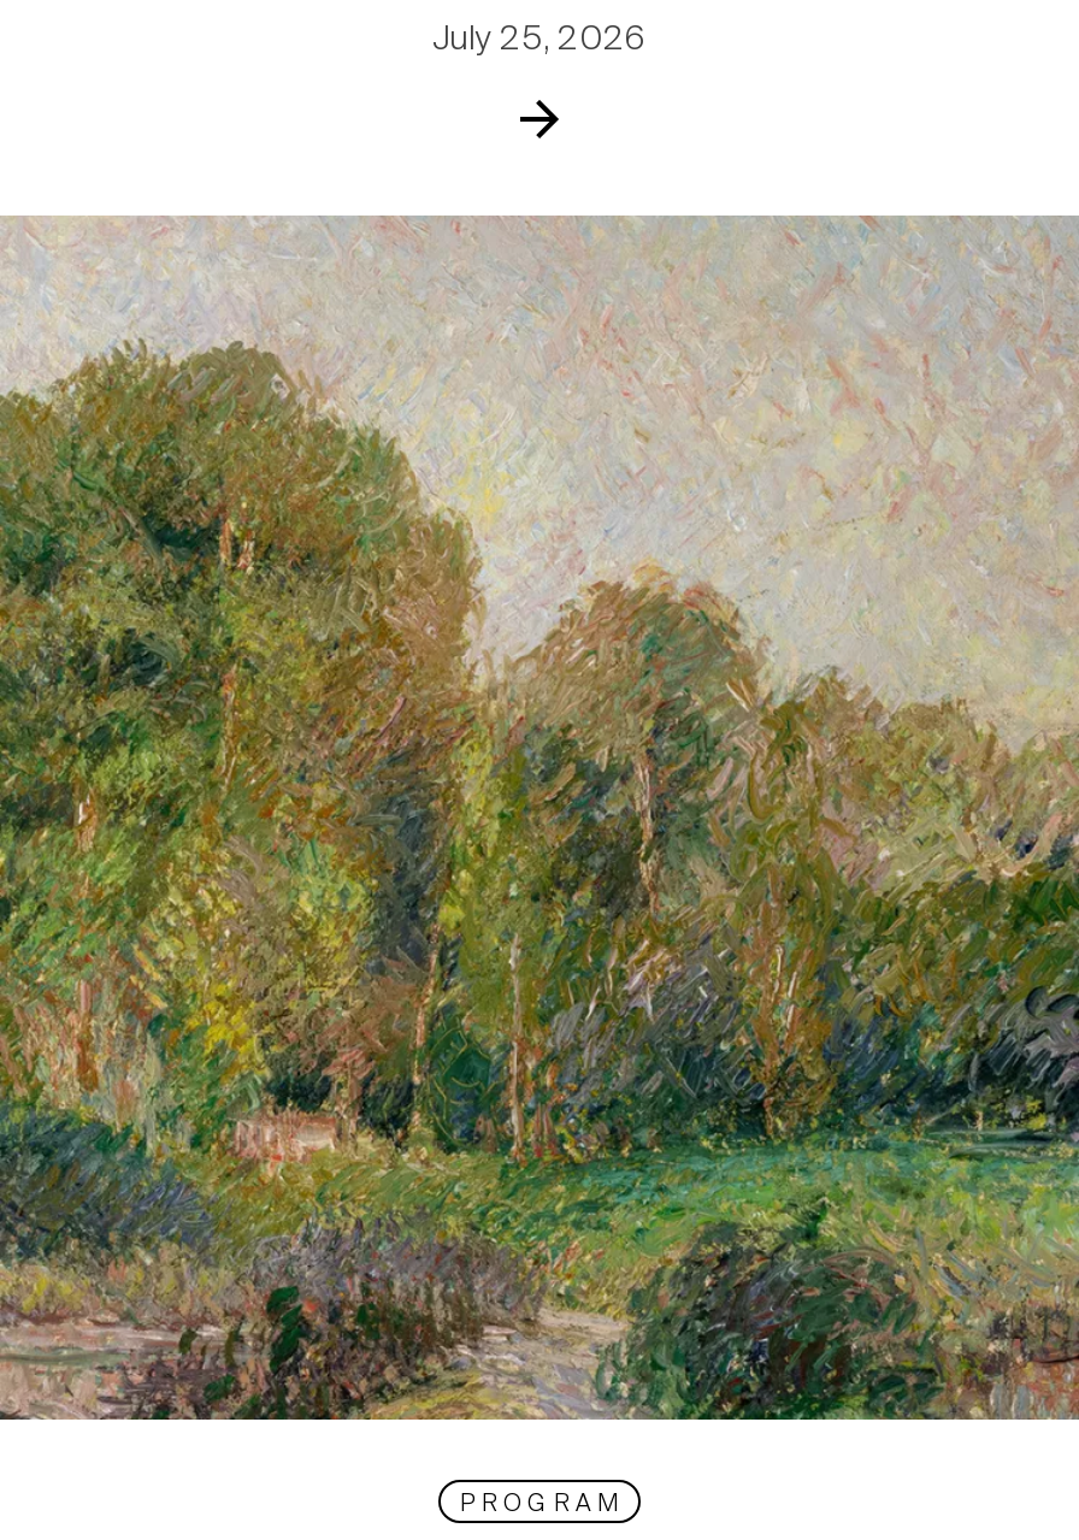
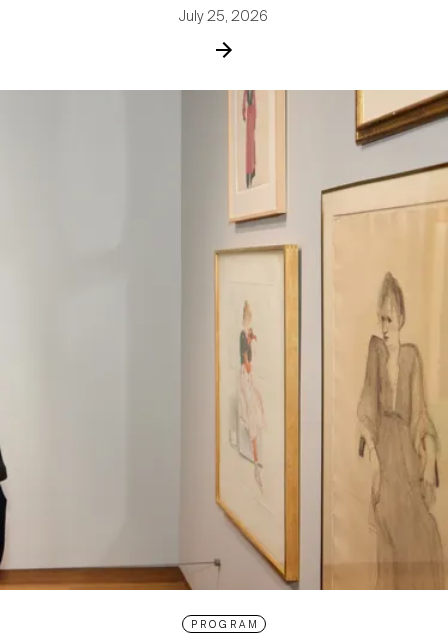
[7,214,1072,1421] [image] -> [3,90,445,591] [image]

